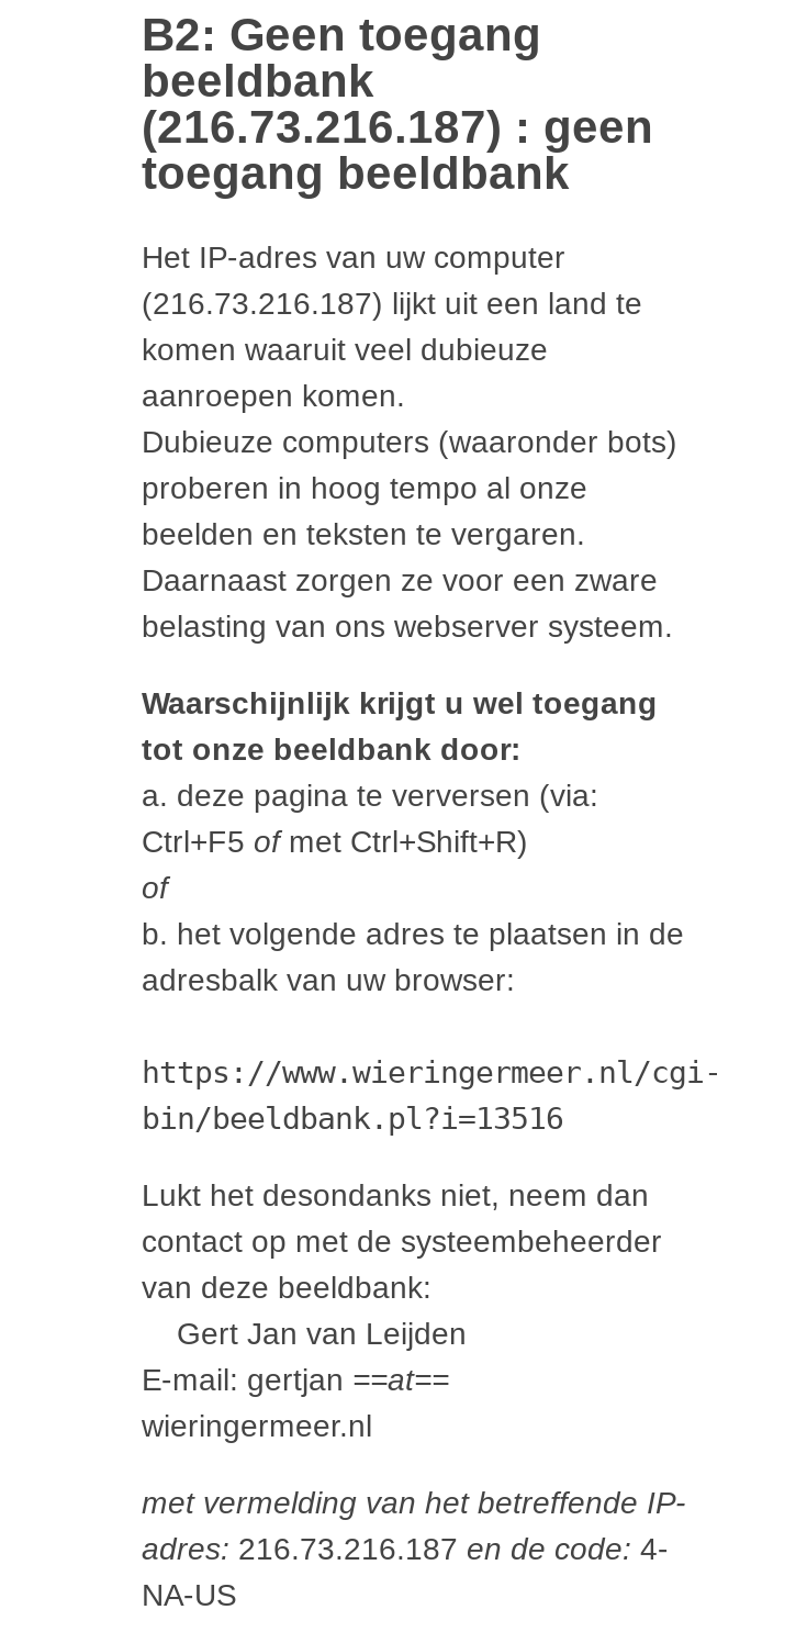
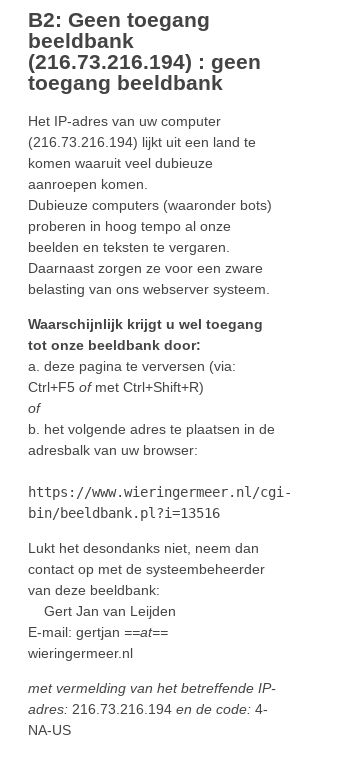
[142,102,653,152] (216.73.216.187) : geen -> [28,50,261,73] (216.73.216.194) : geen
[142,285,642,320] (216.73.216.187) lijkt uit een land te -> [28,134,256,150] (216.73.216.194) lijkt uit een land te
[142,1531,669,1566] adres: 216.73.216.187 en de code: 4- -> [28,701,268,717] adres: 216.73.216.194 en de code: 4-

